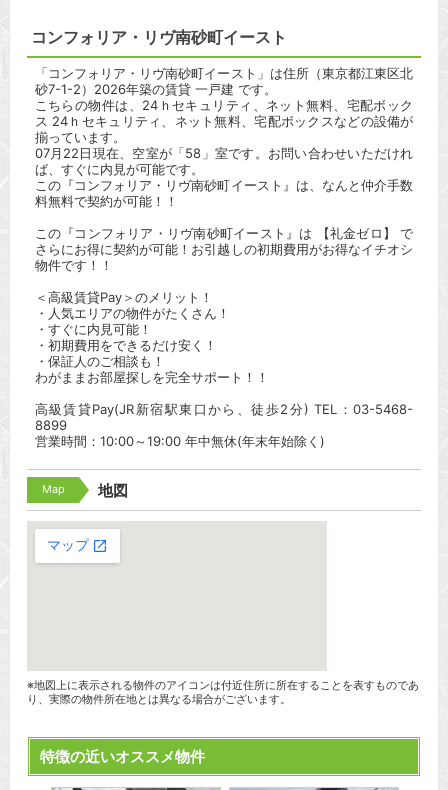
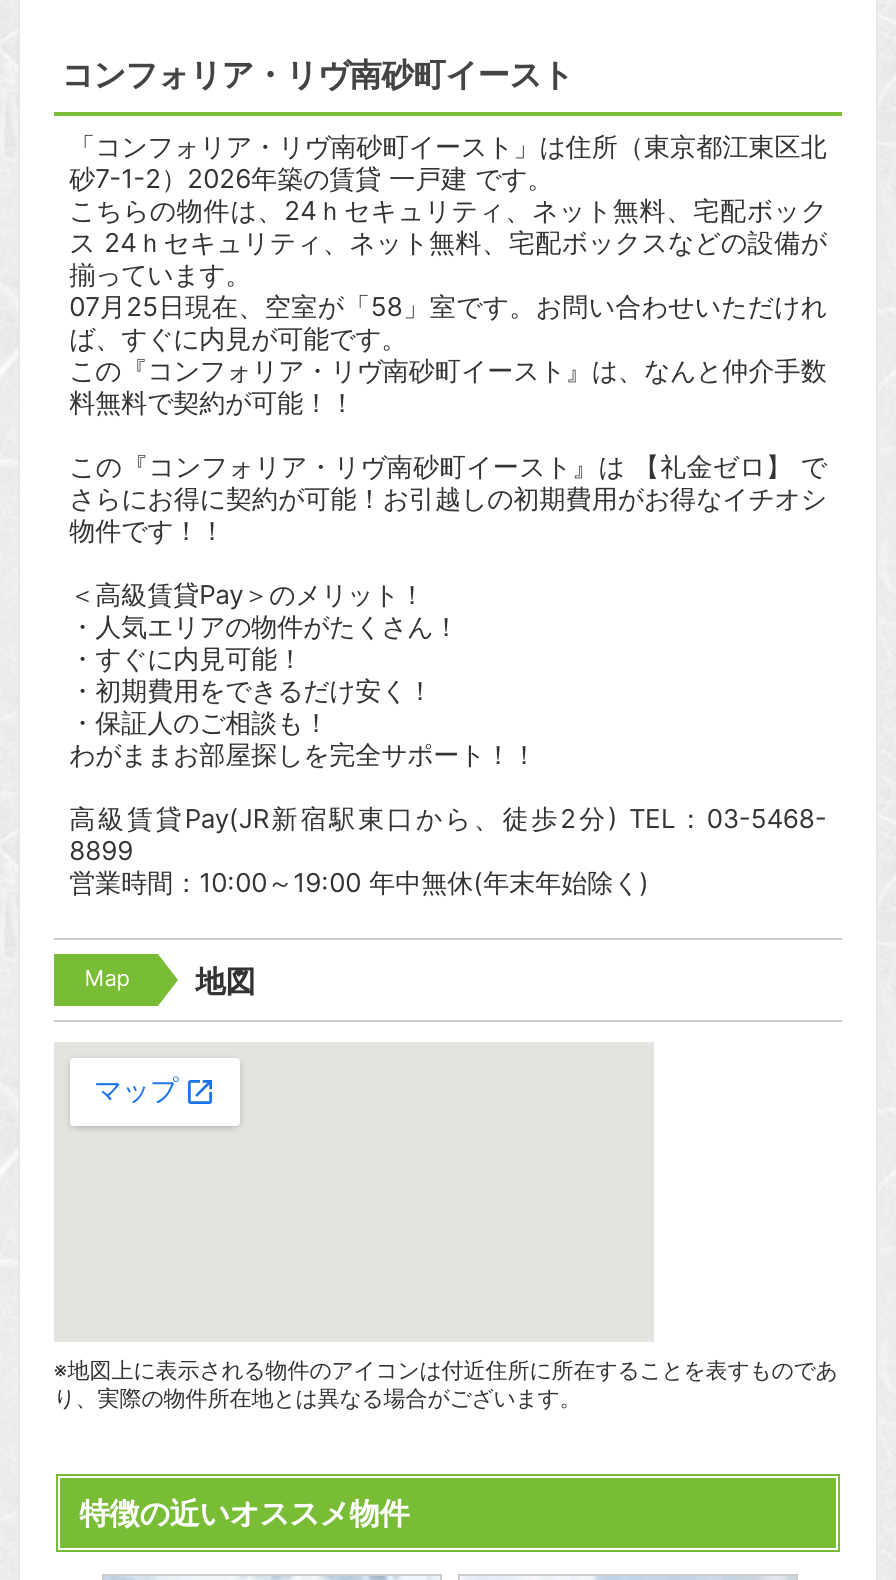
[35,145,413,161] 07月22日現在、空室が「58」室です。お問い合わせいただけれ -> [69,290,827,322] 07月25日現在、空室が「58」室です。お問い合わせいただけれ

